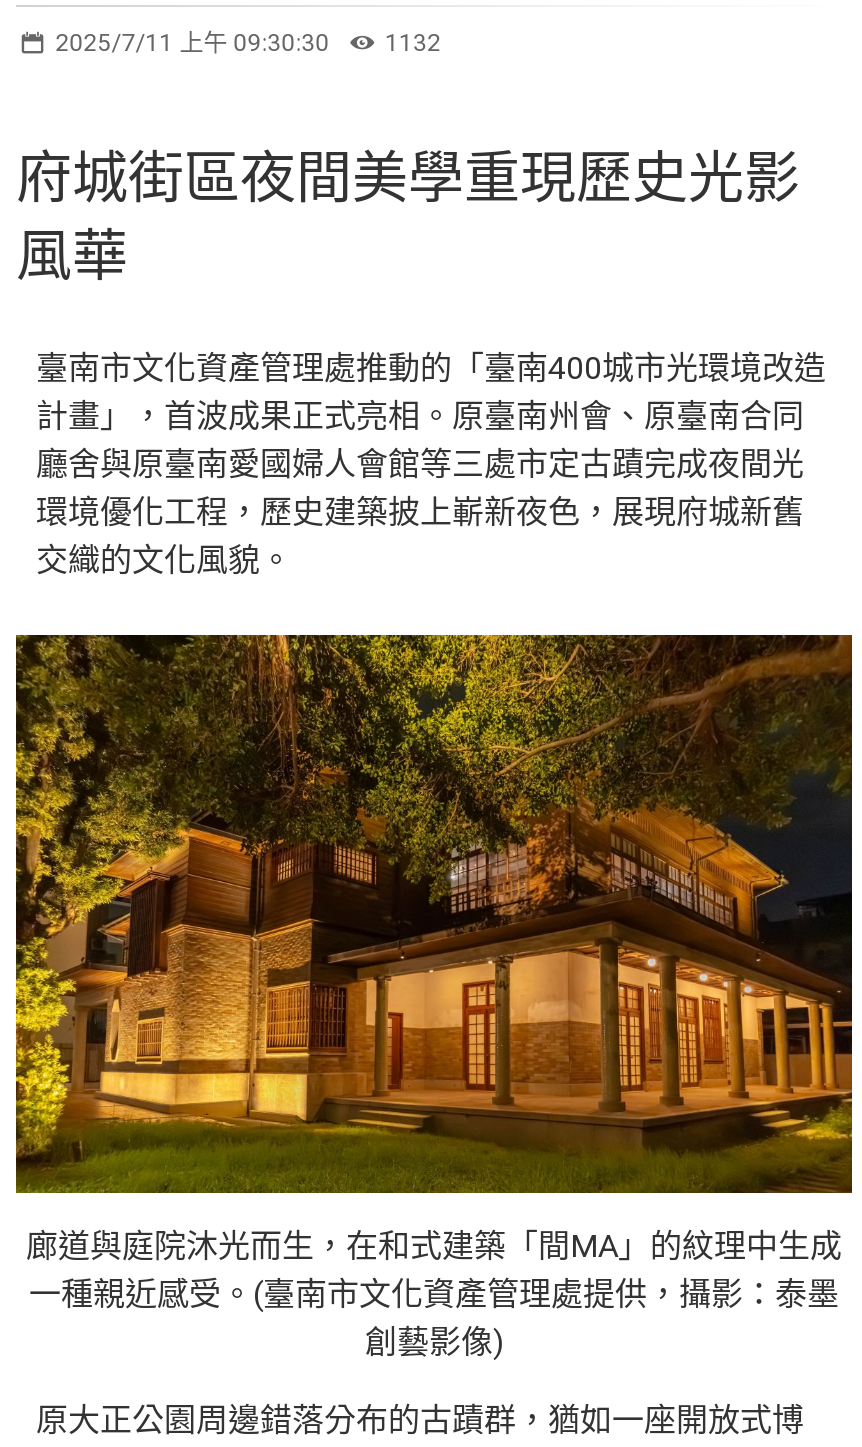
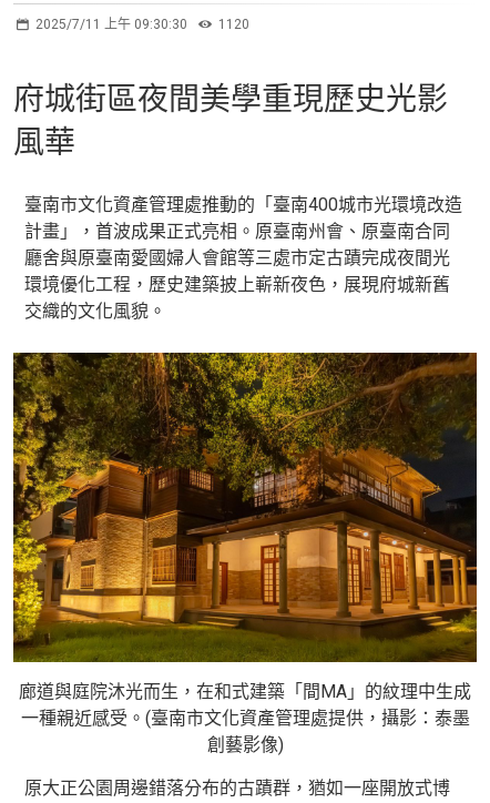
[56,29,441,57] 2025/7/11 上午 09:30:30 1132 -> [35,17,249,32] 2025/7/11 上午 09:30:30 1120

